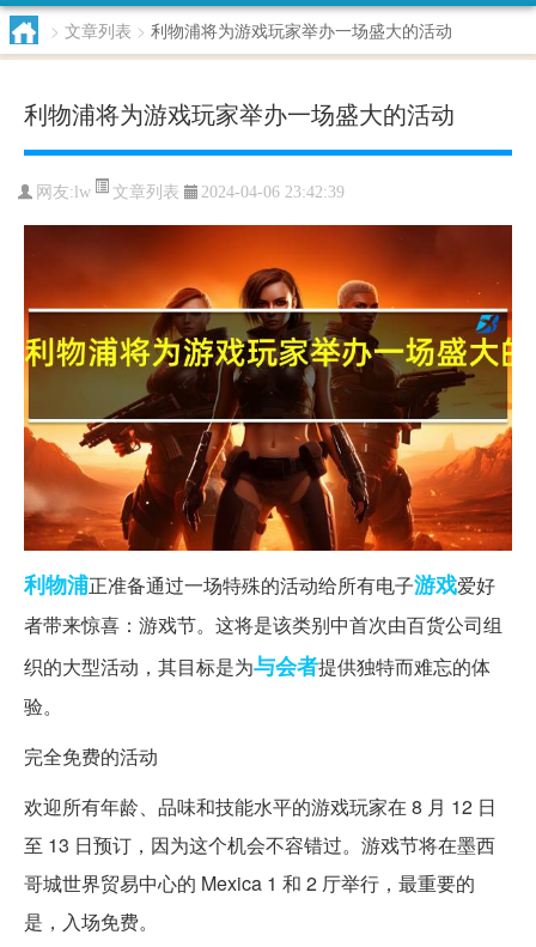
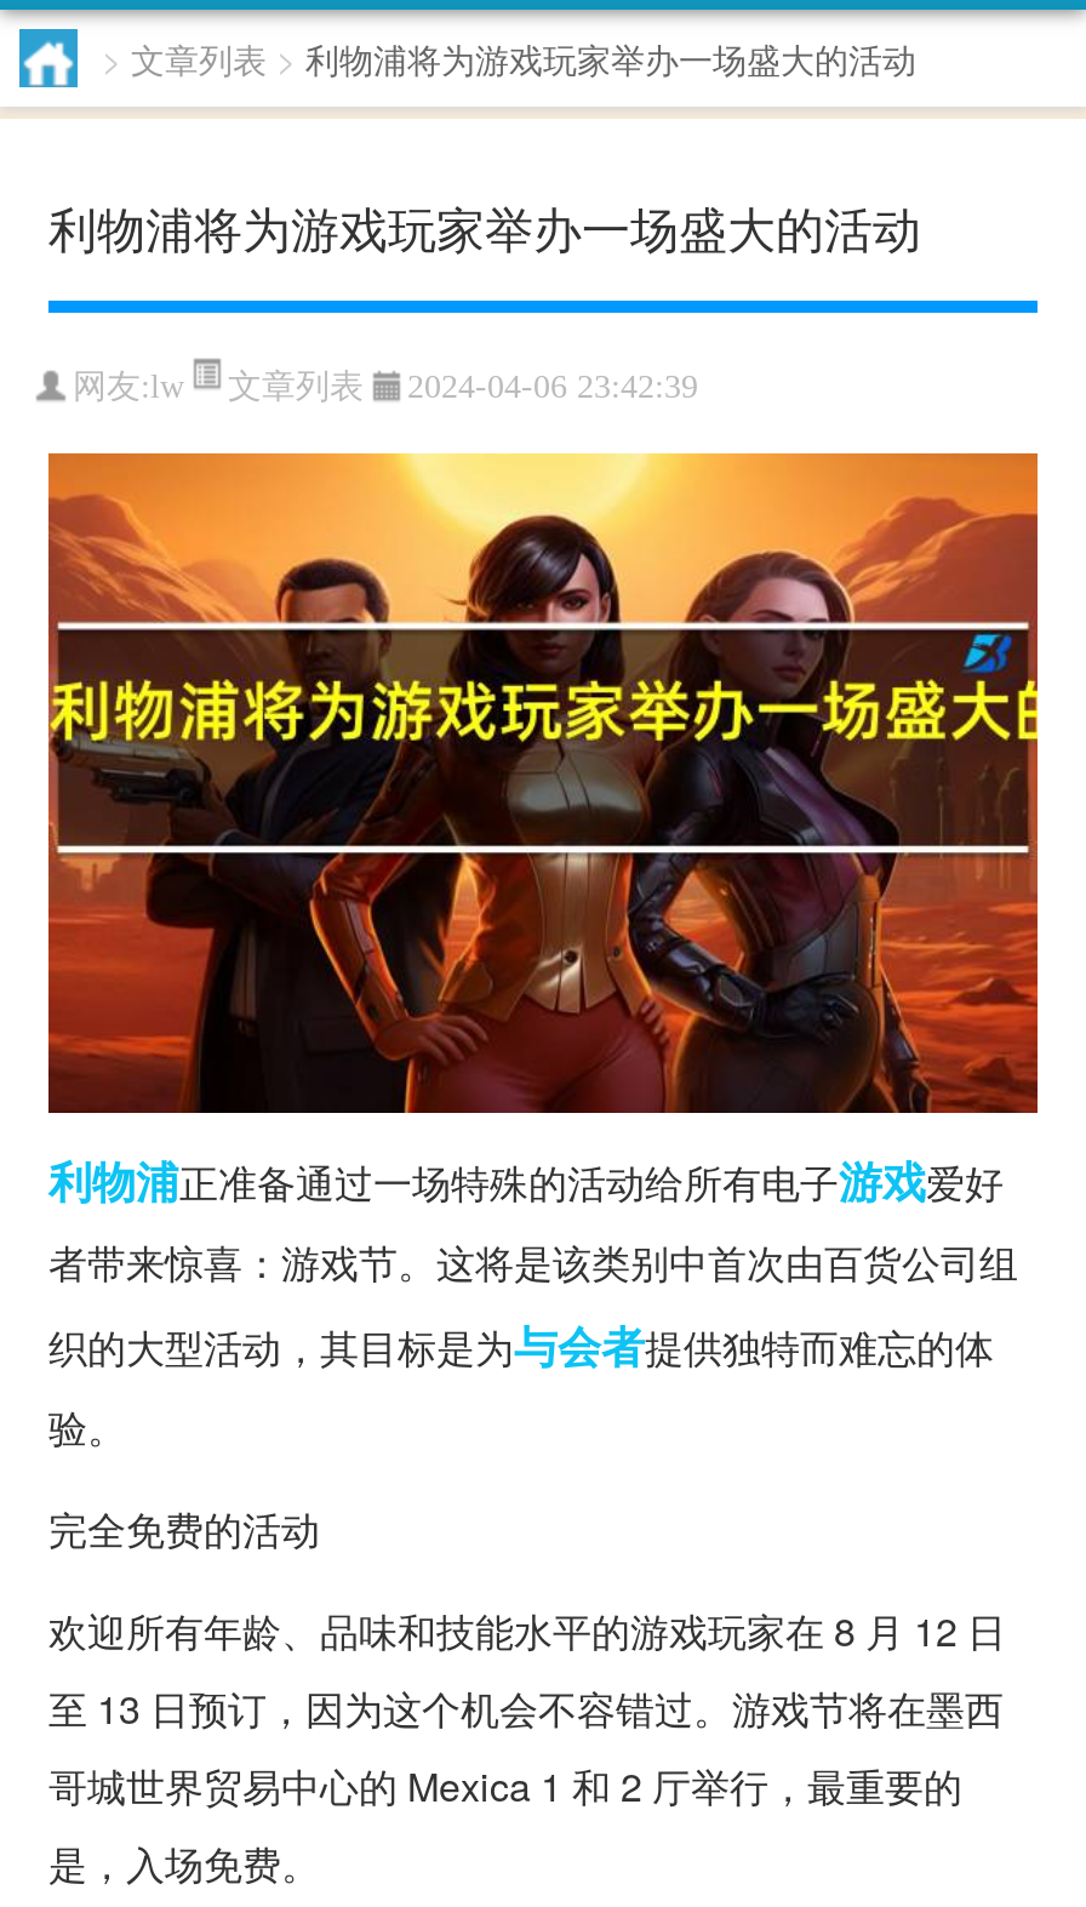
[23,224,513,552] [image] -> [46,451,1040,1115] [image]

